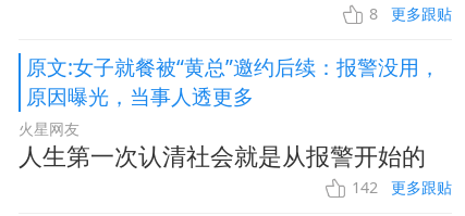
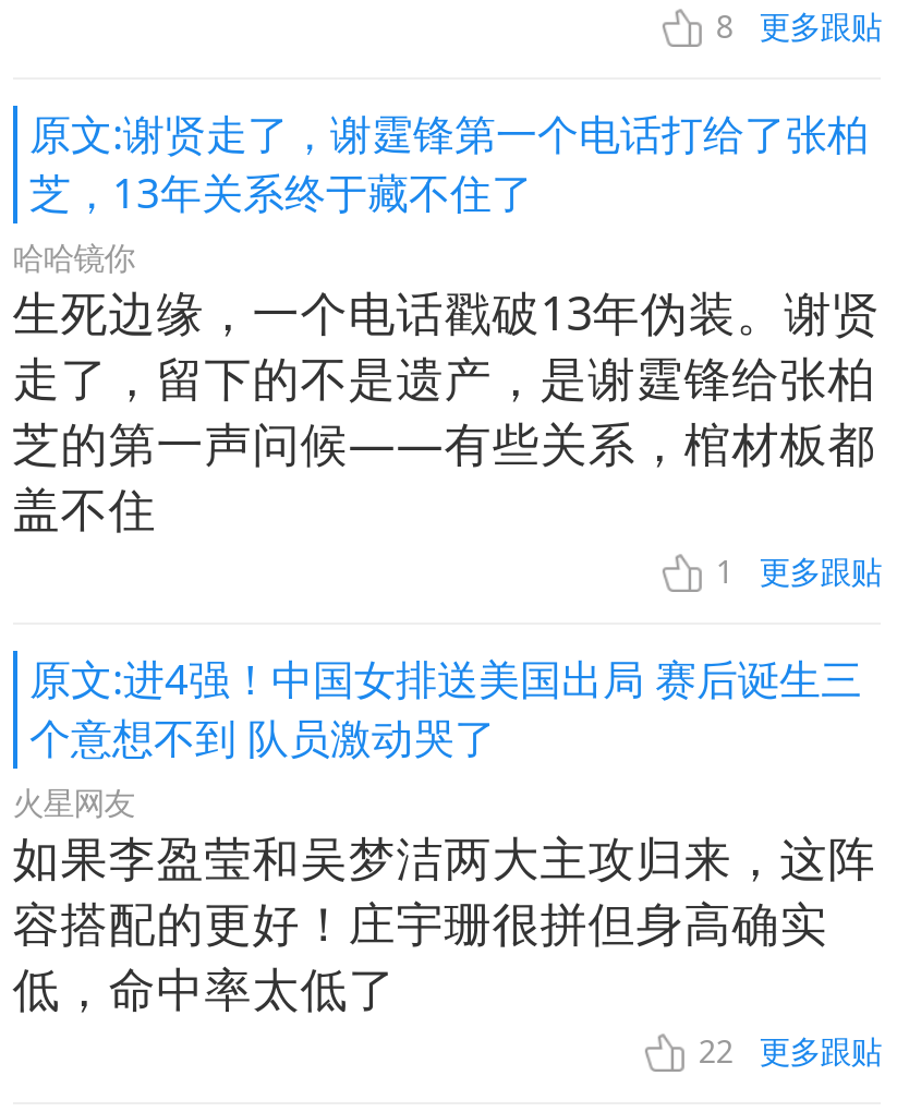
[27,53,440,110] 原文:女子就餐被“黄总”邀约后续：报警没用， | 原因曝光，当事人透更多 -> [12,106,881,766] 原文:谢贤走了，谢霆锋第一个电话打给了张柏 | 芝，13年关系终于藏不住了 | 哈哈镜你 | 生死边缘，一个电话戳破13年伪装。谢贤 | 走了，留下的不是遗产，是谢霆锋给张柏 | 芝的第一声问候——有些关系，棺材板都 | 盖不住 | 1 | 更多跟贴 | 原文:进4强！中国女排送美国出局 赛后诞生三 | 个意想不到 队员激动哭了
[18,140,425,197] 人生第一次认清社会就是从报警开始的 | 142 -> [12,825,876,1072] 如果李盈莹和吴梦洁两大主攻归来，这阵 | 容搭配的更好！庄宇珊很拼但身高确实 | 低，命中率太低了 | 22

